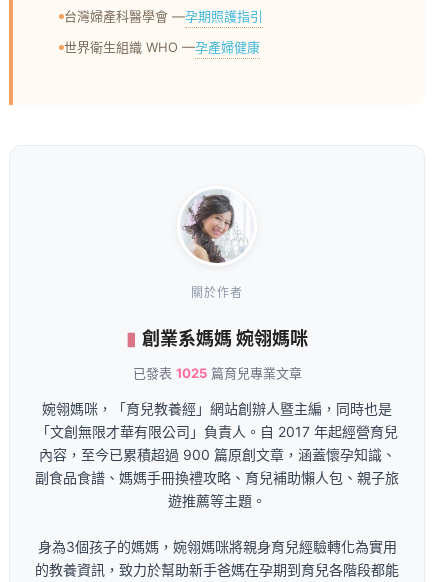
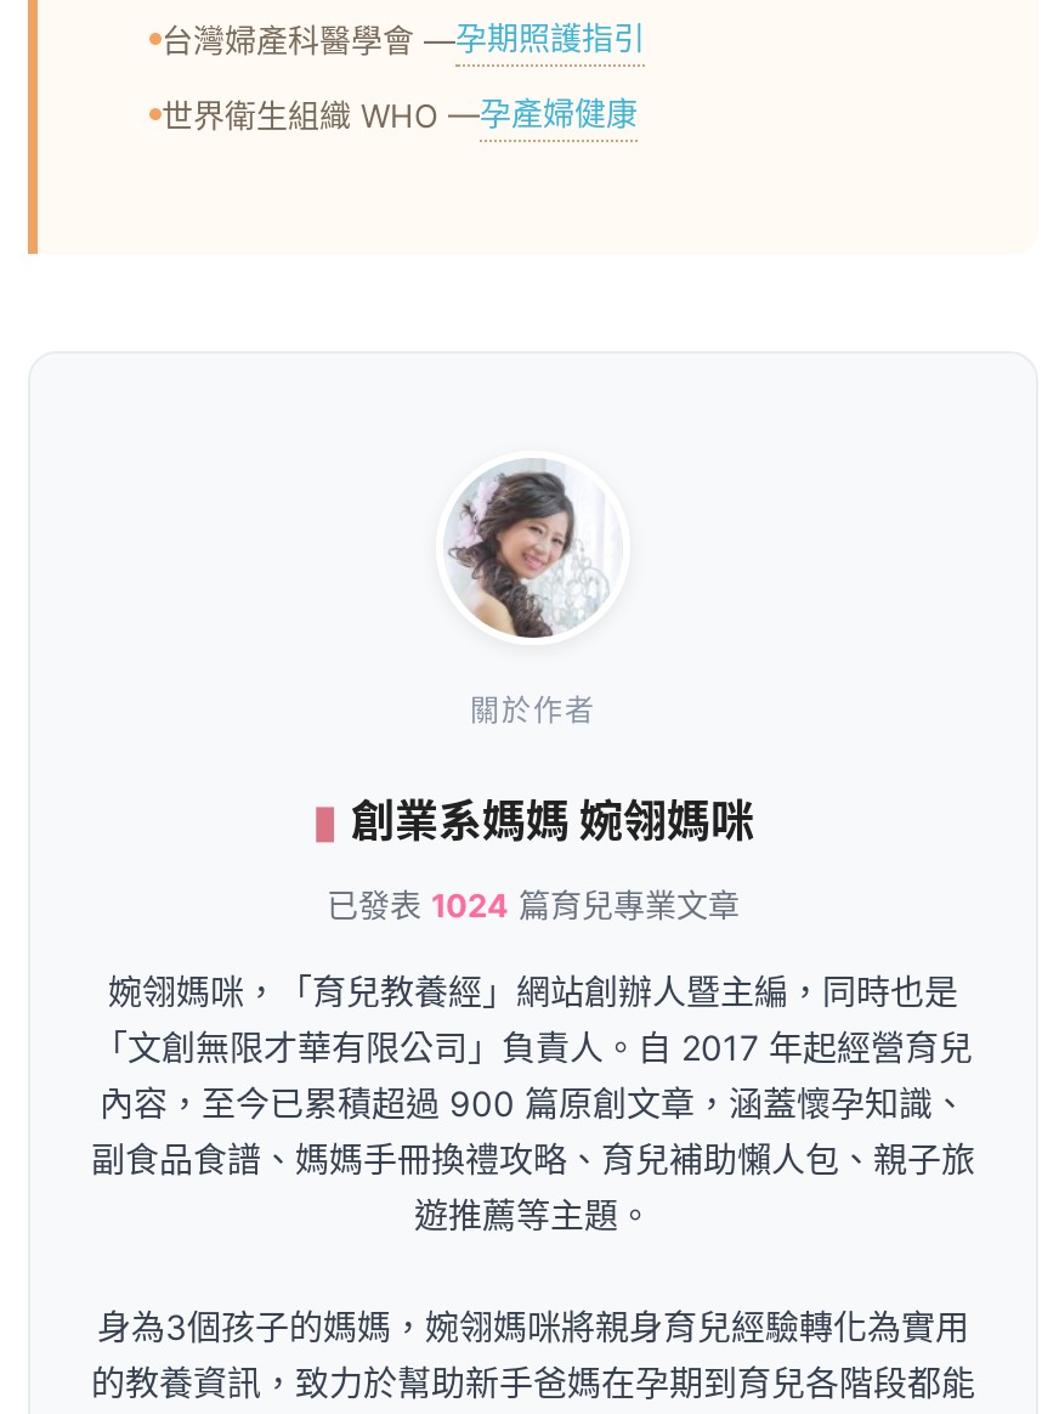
[132,365,301,381] 已發表1025篇育兒專業文章 -> [327,886,740,925] 已發表1024篇育兒專業文章

